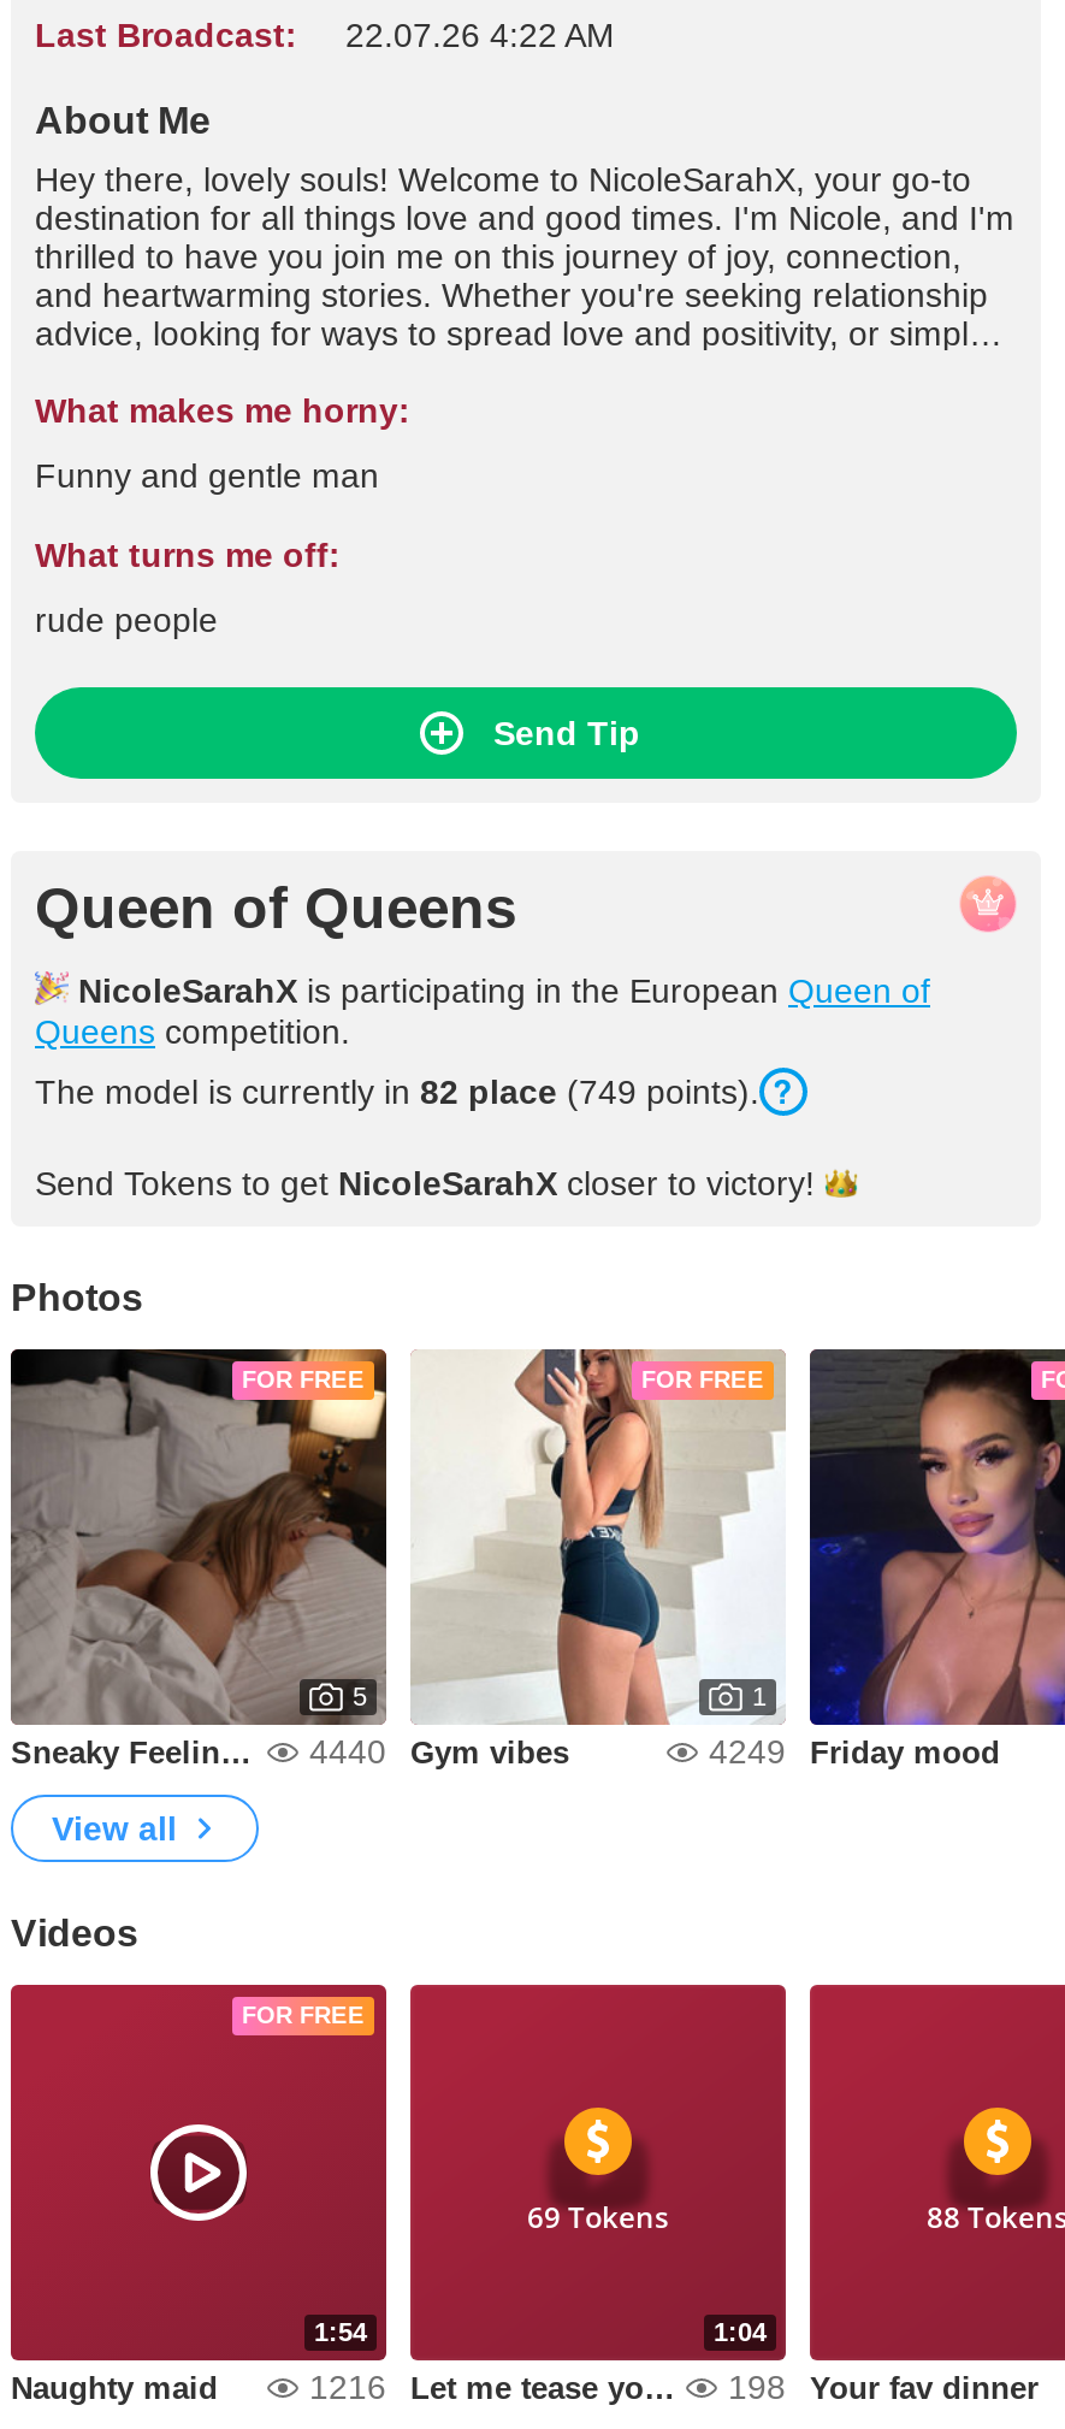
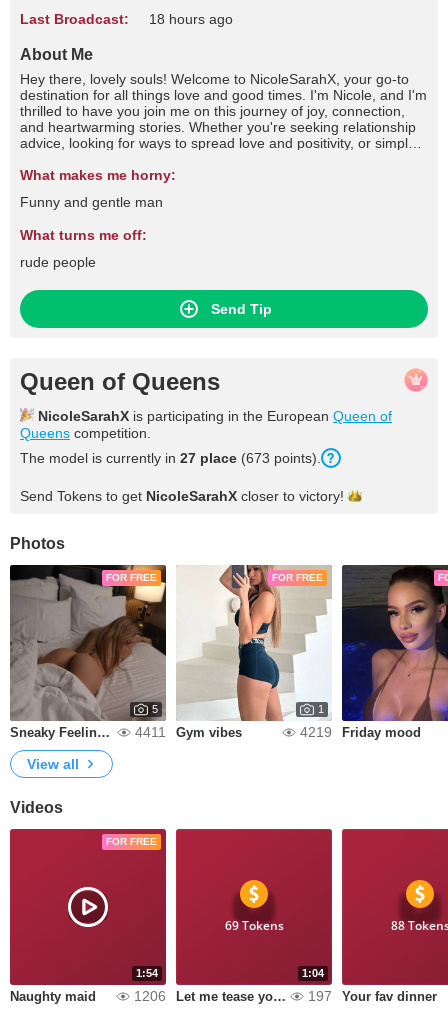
[35,16,615,54] Last Broadcast: 22.07.26 4:22 AM -> [20,11,233,27] Last Broadcast: 18 hours ago
[35,1072,759,1111] The model is currently in 82 place (749 points). -> [20,450,321,466] The model is currently in 27 place (673 points).
[309,1732,386,1771] 4440 -> [135,724,166,740] 4411
[709,1732,1000,1771] 4249 Friday mood -> [300,724,421,740] 4219 Friday mood
[309,2368,386,2406] 1216 -> [134,988,166,1004] 1206
[728,2368,786,2406] 198 -> [308,988,332,1004] 197

